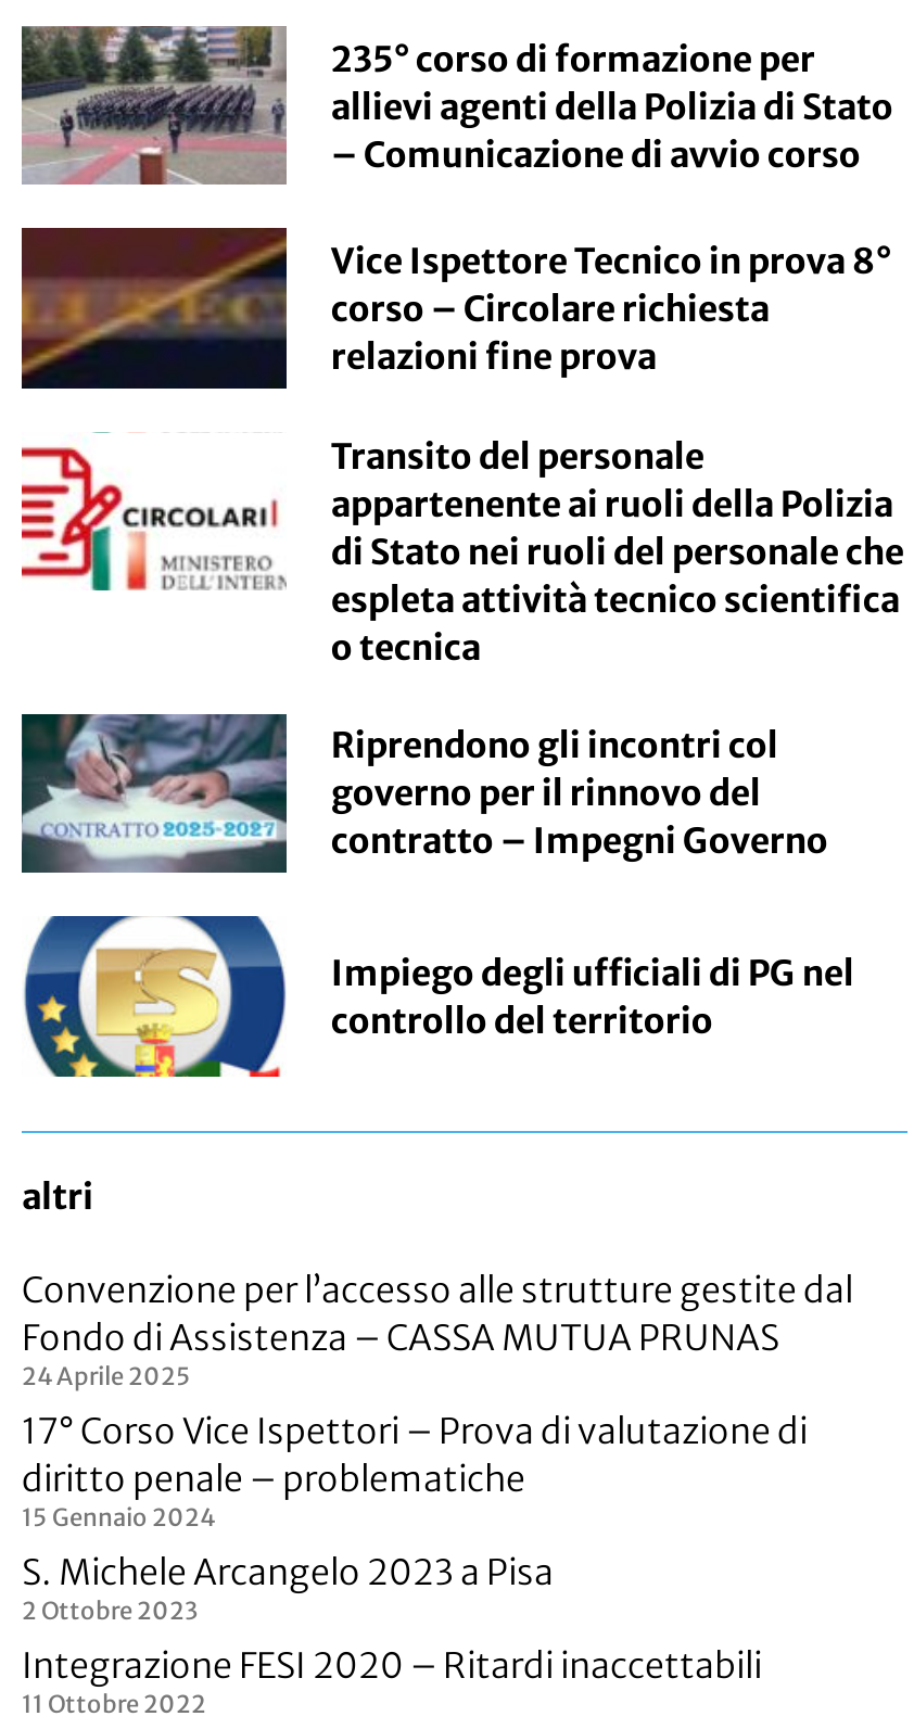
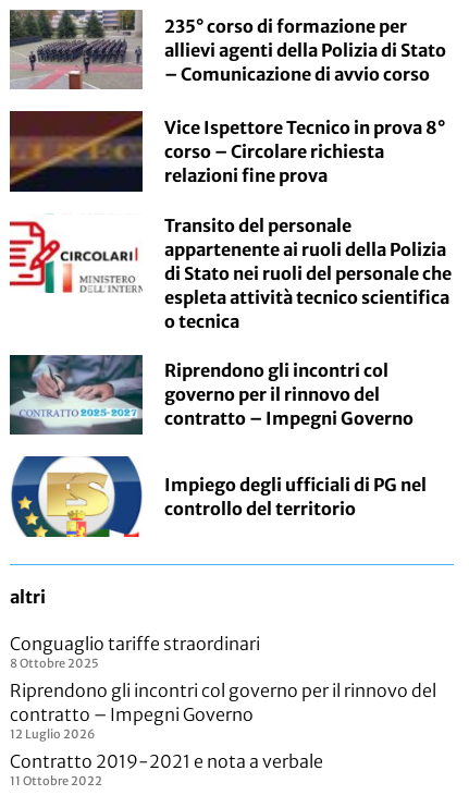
[22,1267,853,1686] Convenzione per l’accesso alle strutture gestite dal | Fondo di Assistenza – CASSA MUTUA PRUNAS | 24 Aprile 2025 | 17° Corso Vice Ispettori – Prova di valutazione di | diritto penale – problematiche | 15 Gennaio 2024 | S. Michele Arcangelo 2023 a Pisa | 2 Ottobre 2023 | Integrazione FESI 2020 – Ritardi inaccettabili -> [10,632,436,772] Conguaglio tariffe straordinari | 8 Ottobre 2025 | Riprendono gli incontri col governo per il rinnovo del | contratto – Impegni Governo | 12 Luglio 2026 | Contratto 2019-2021 e nota a verbale

